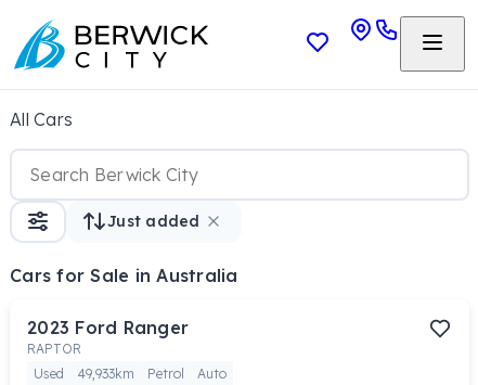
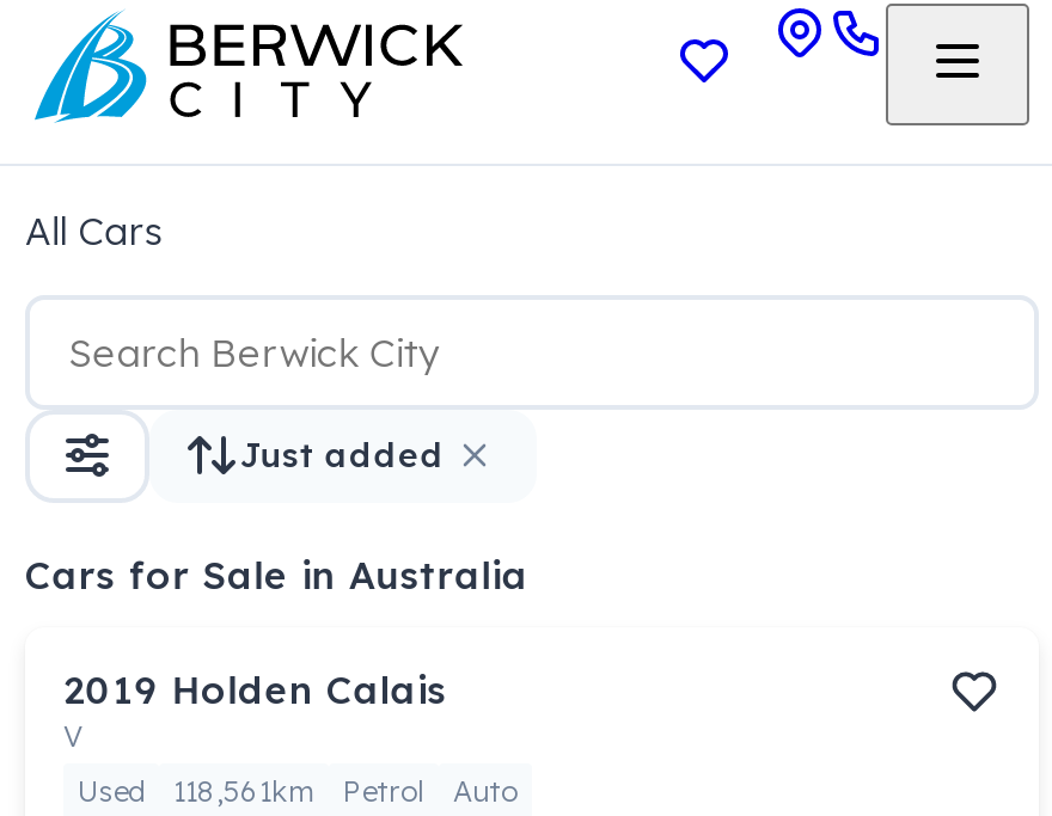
[27,317,189,357] 2023 Ford Ranger | RAPTOR -> [63,665,447,754] 2019 Holden Calais | V
[34,365,227,382] Used 49,933km Petrol Auto -> [78,773,518,809] Used 118,561km Petrol Auto

